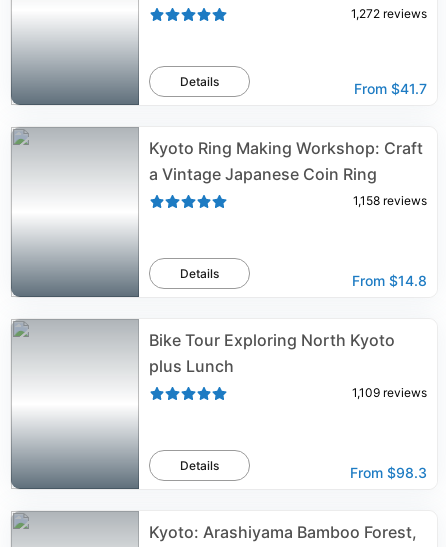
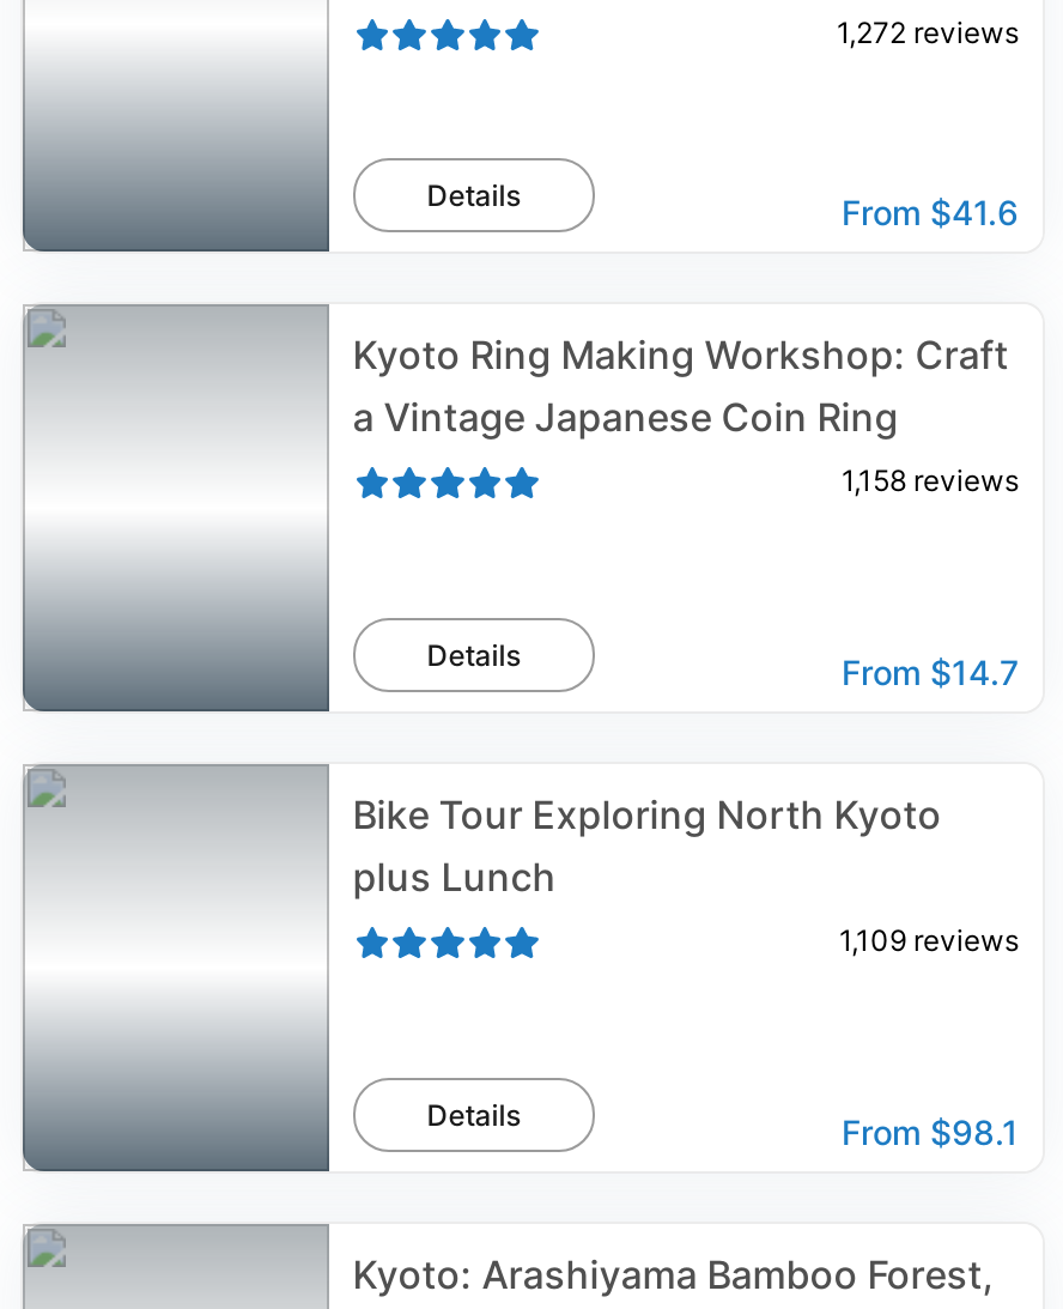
[354,80,427,97] From $41.7 -> [842,192,1019,232] From $41.6
[352,272,427,289] From $14.8 -> [842,652,1019,692] From $14.7
[350,464,427,481] From $98.3 -> [842,1111,1019,1152] From $98.1

